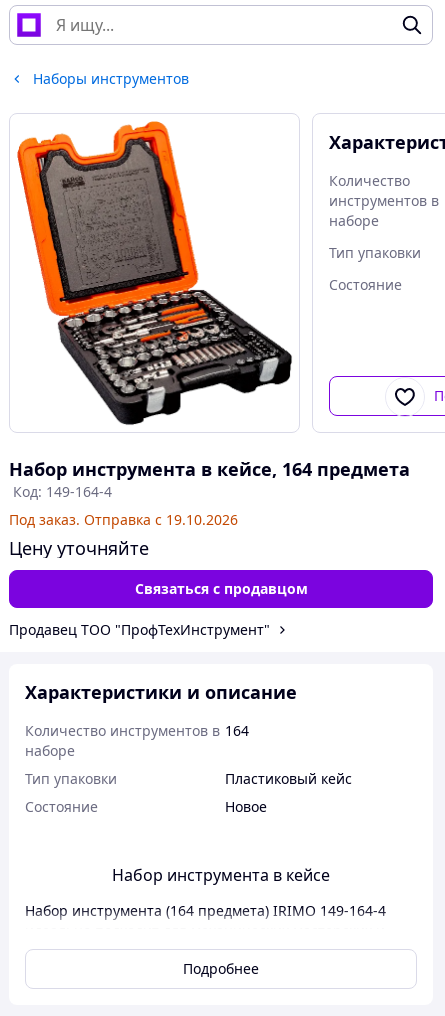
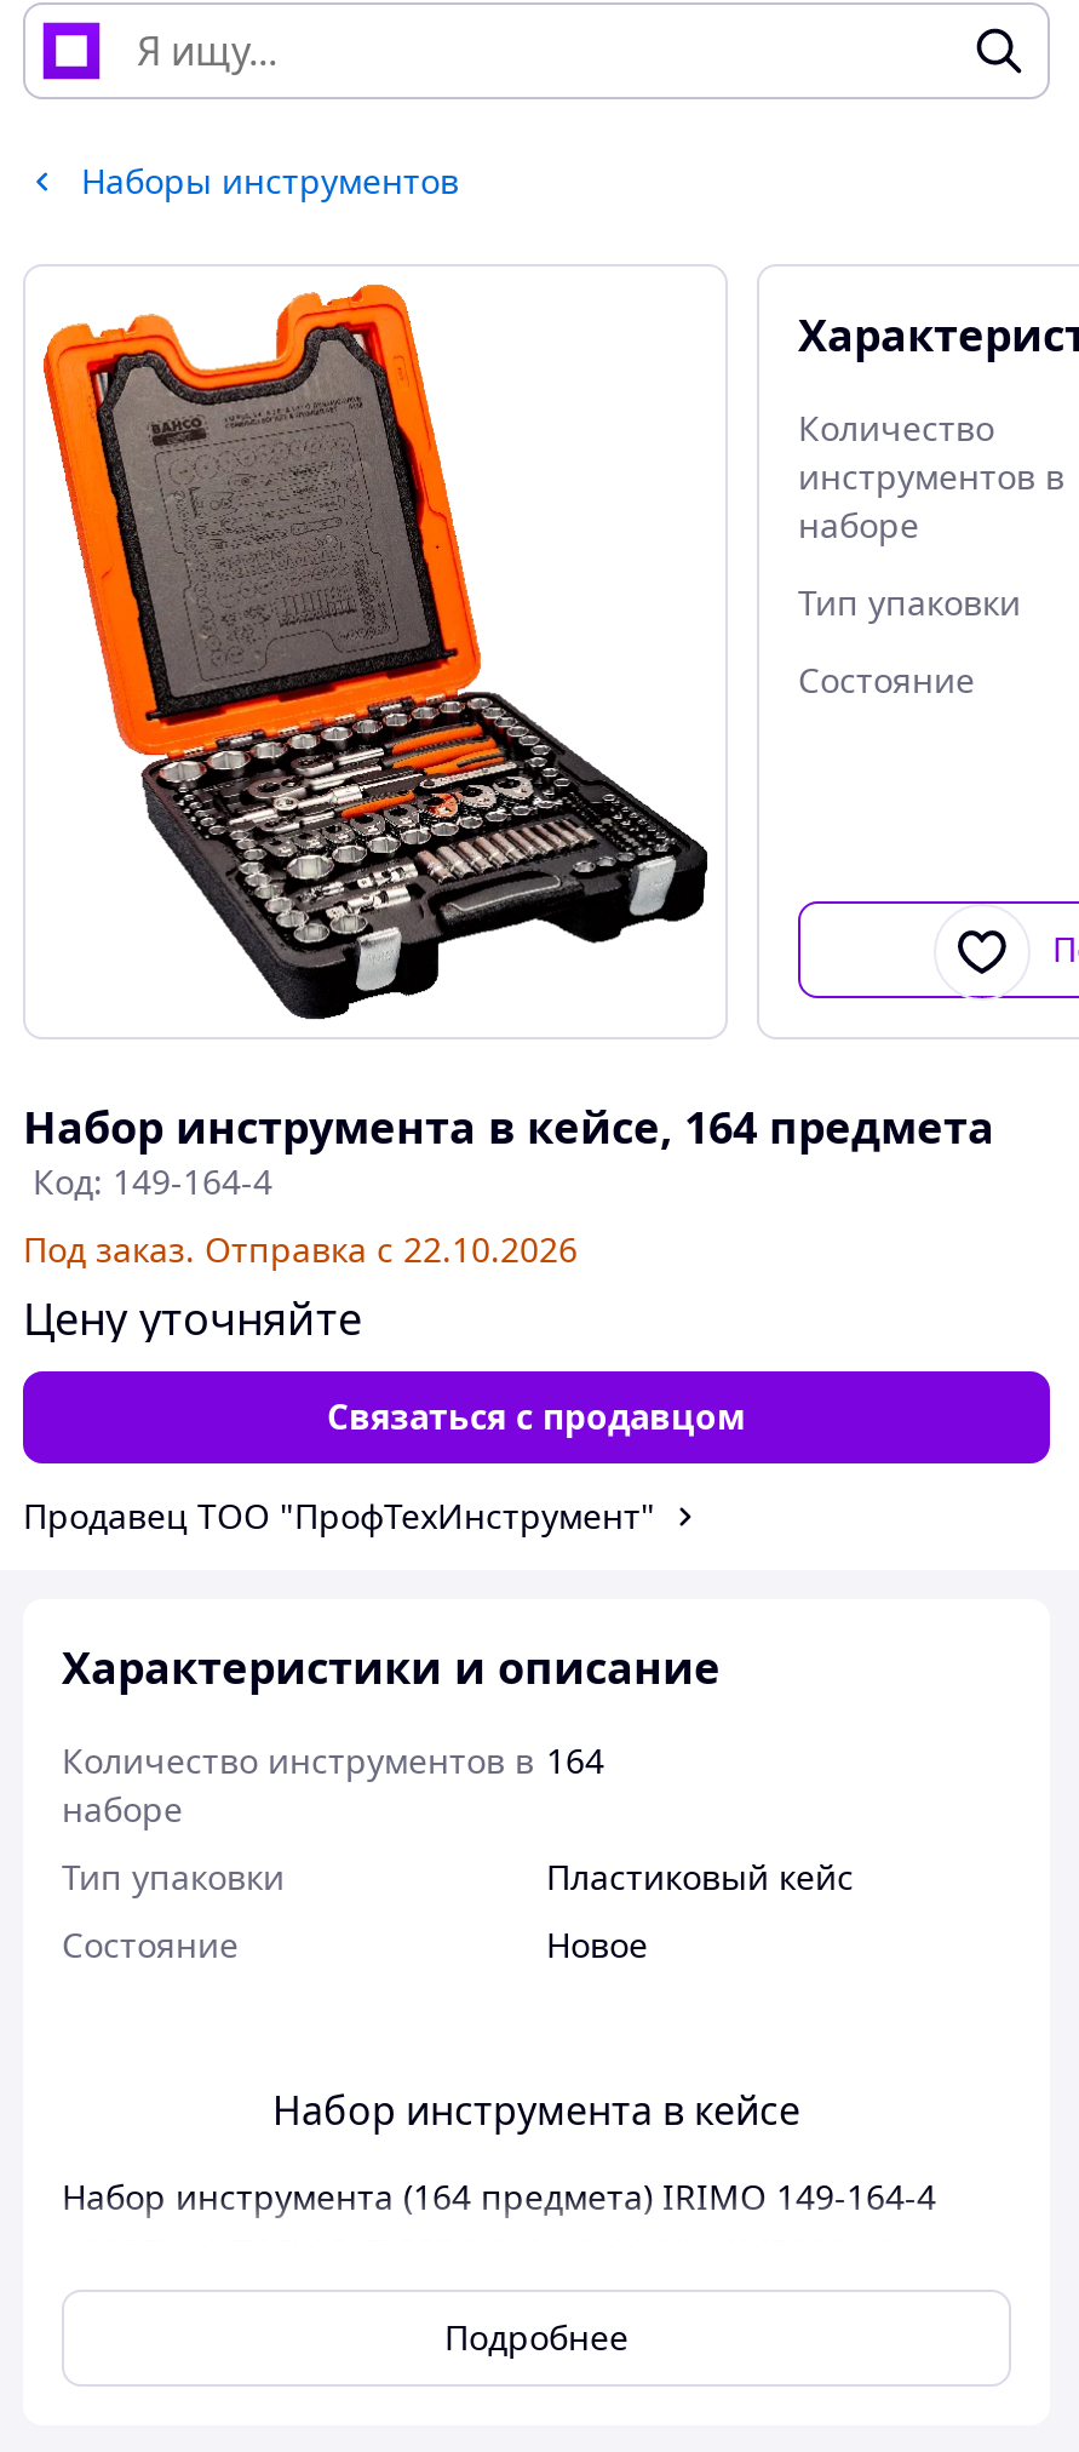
[9,510,238,529] Под заказ. Отправка с 19.10.2026 -> [23,1226,578,1272] Под заказ. Отправка с 22.10.2026

